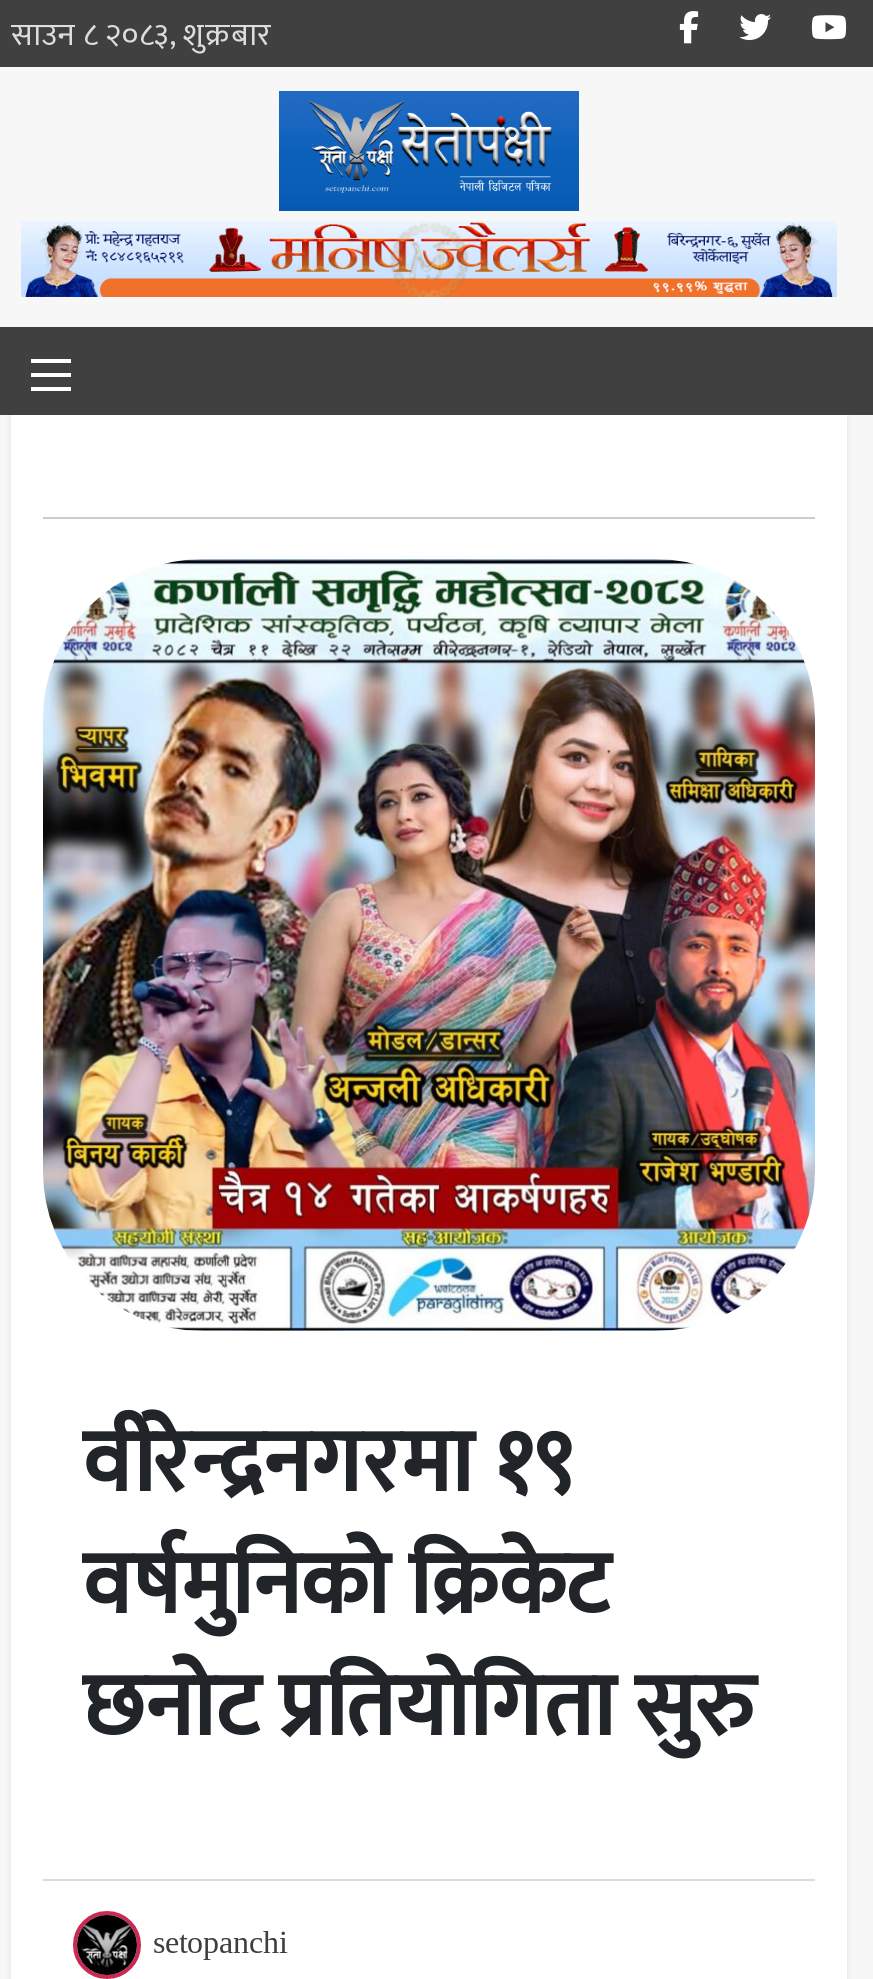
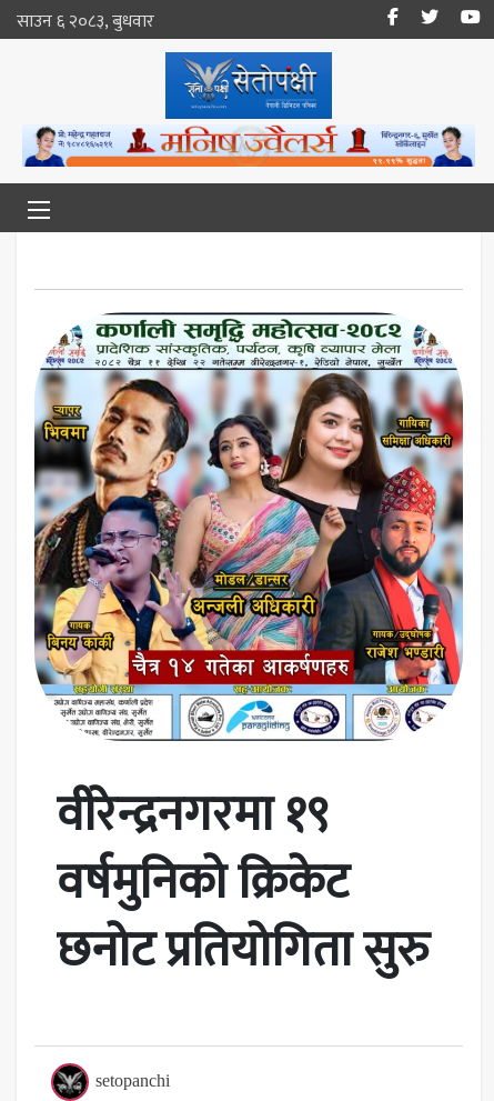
[11,9,271,63] साउन ८ २०८३, शुक्रबार -> [17,7,154,37] साउन ६ २०८३, बुधवार

